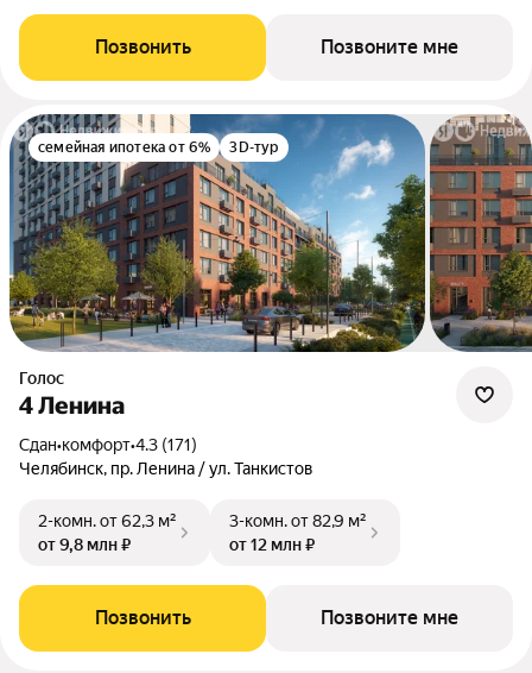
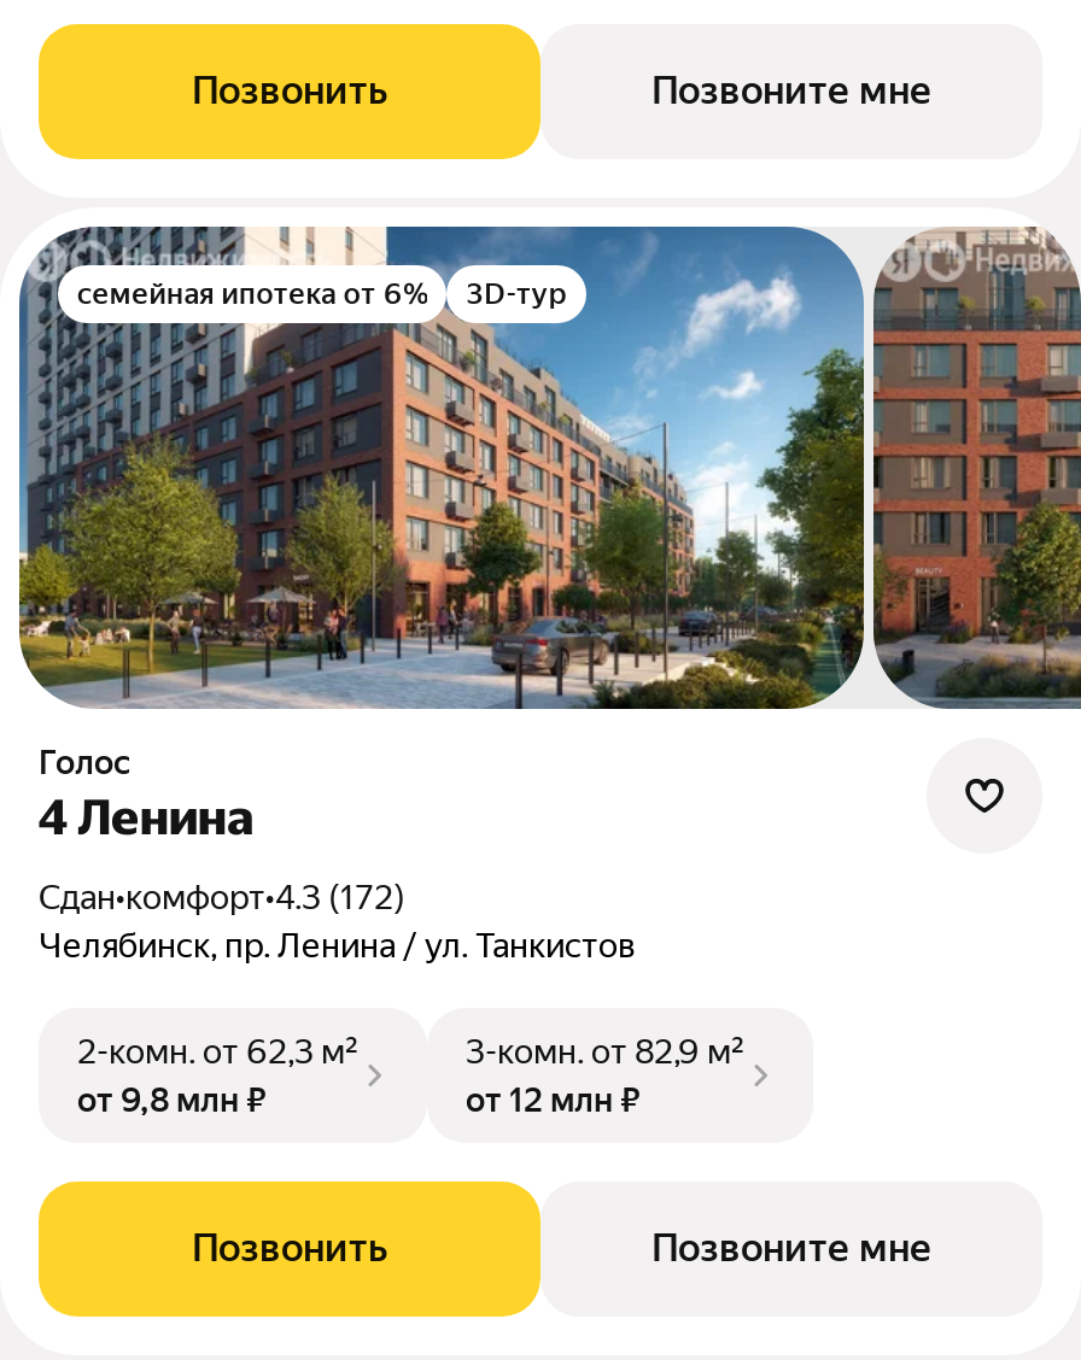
[30,435,197,454] Сдан•комфорт•4.3 (171) -> [60,878,405,917] Сдан•комфорт•4.3 (172)

